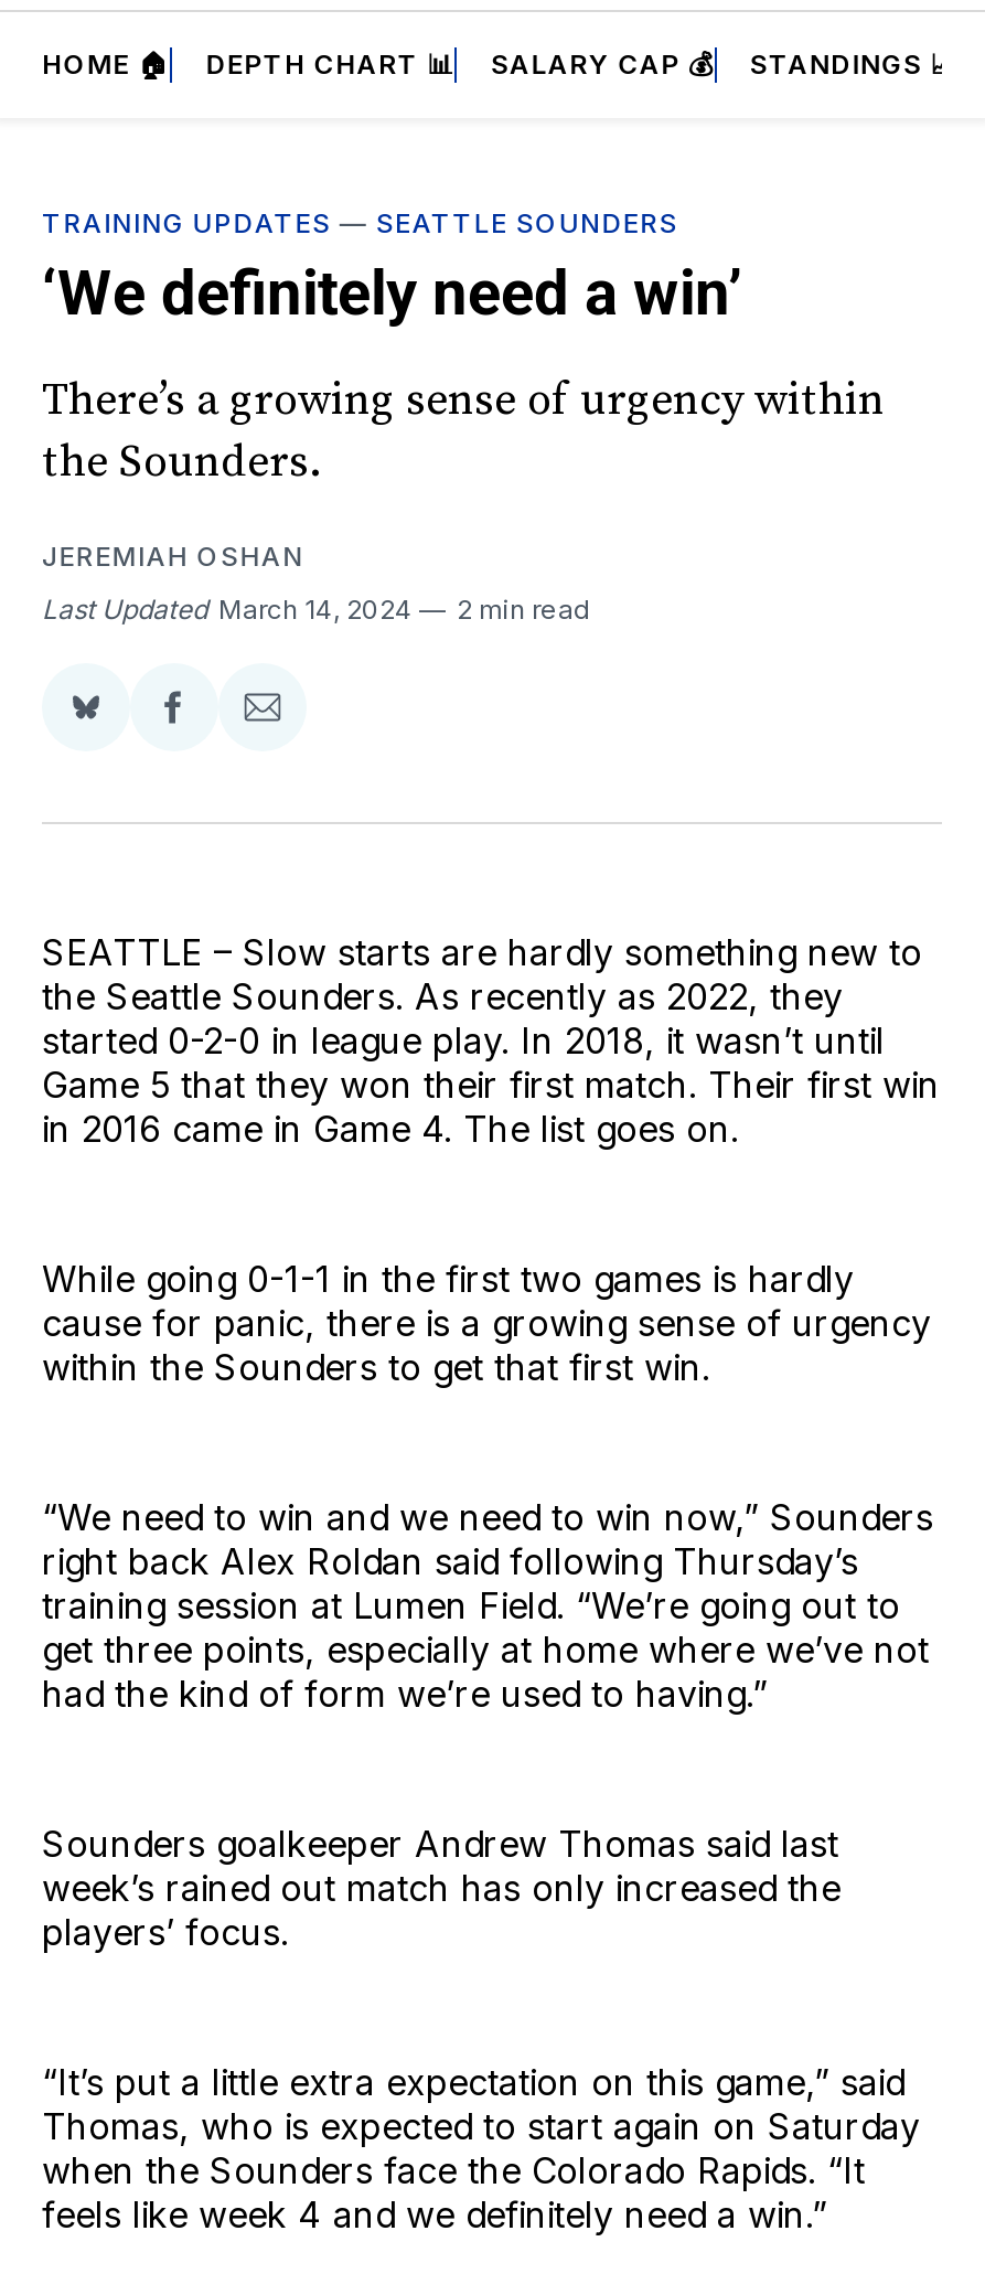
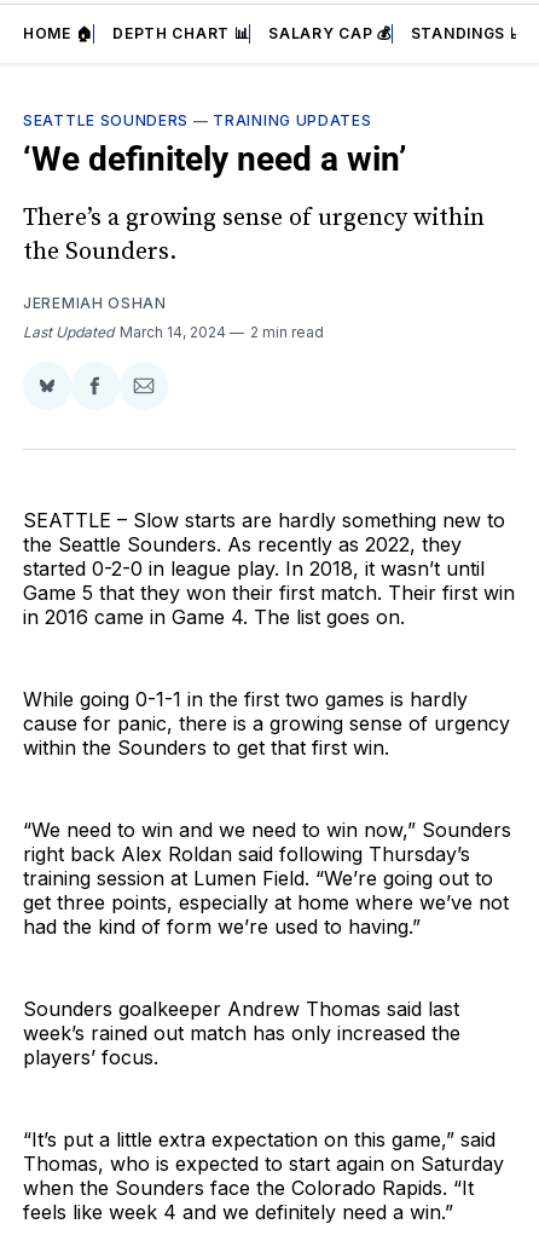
[42,206,678,239] TRAINING UPDATES — SEATTLE SOUNDERS -> [23,111,372,129] SEATTLE SOUNDERS — TRAINING UPDATES

